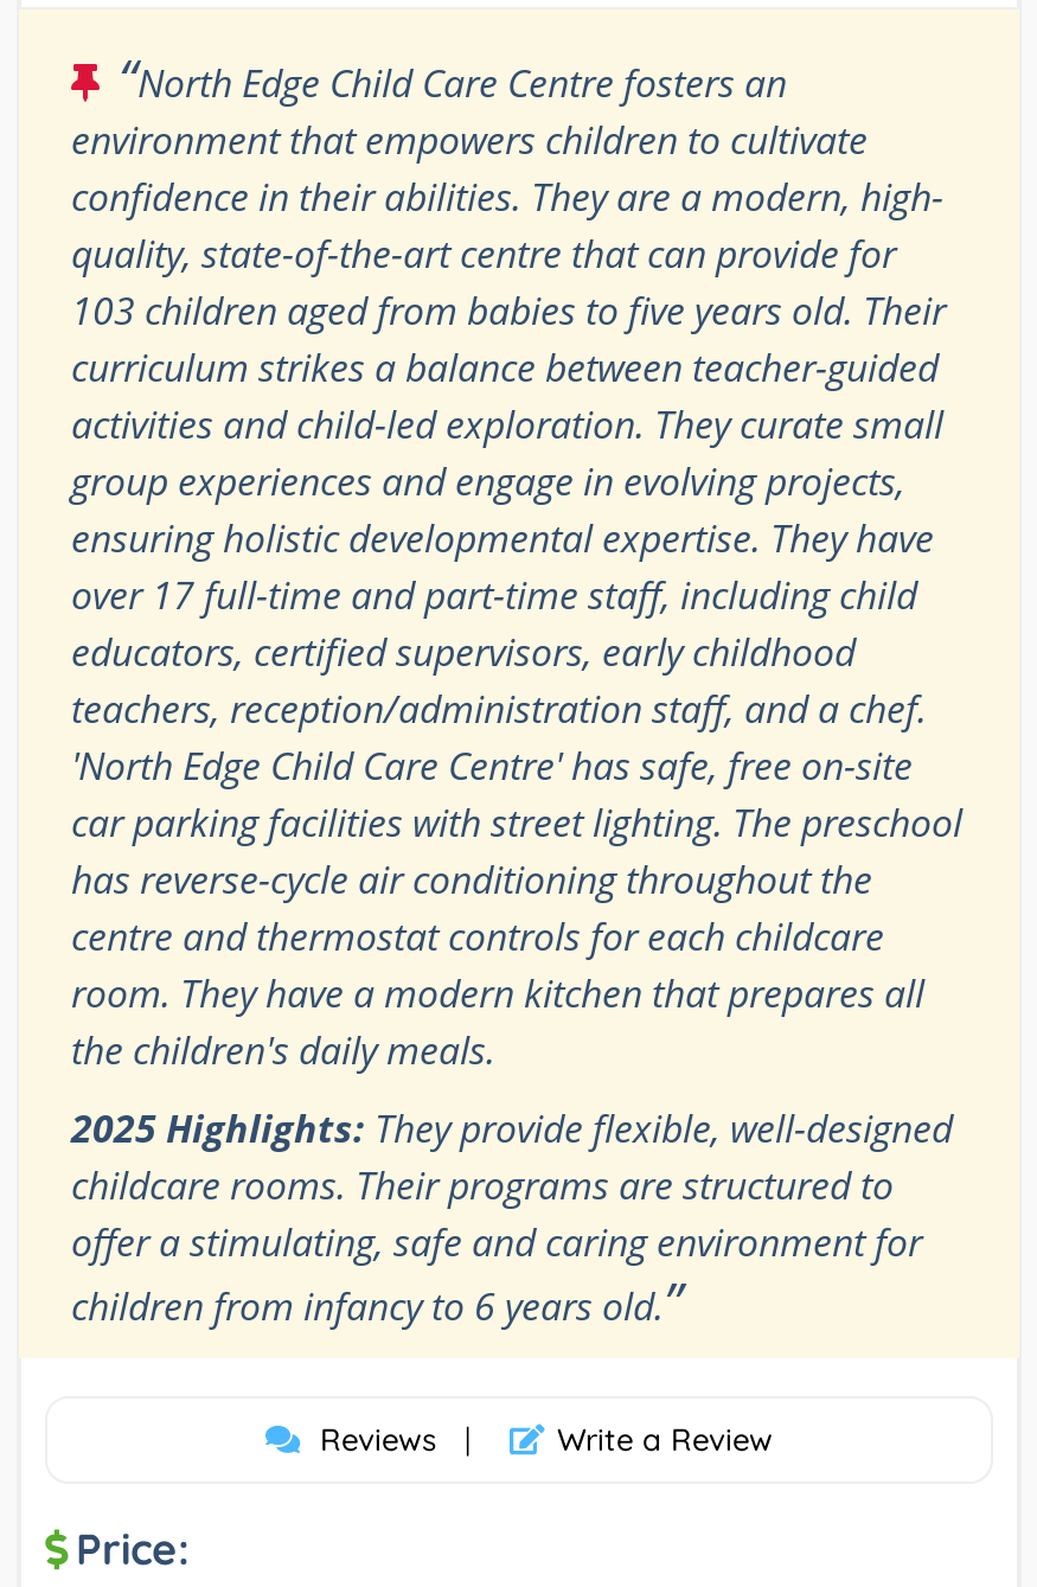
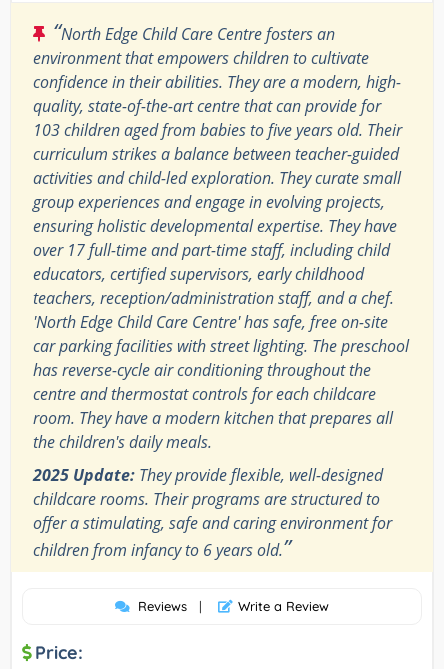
[71,1102,953,1154] 2025 Highlights: They provide flexible, well-designed -> [33,464,383,486] 2025 Update: They provide flexible, well-designed

